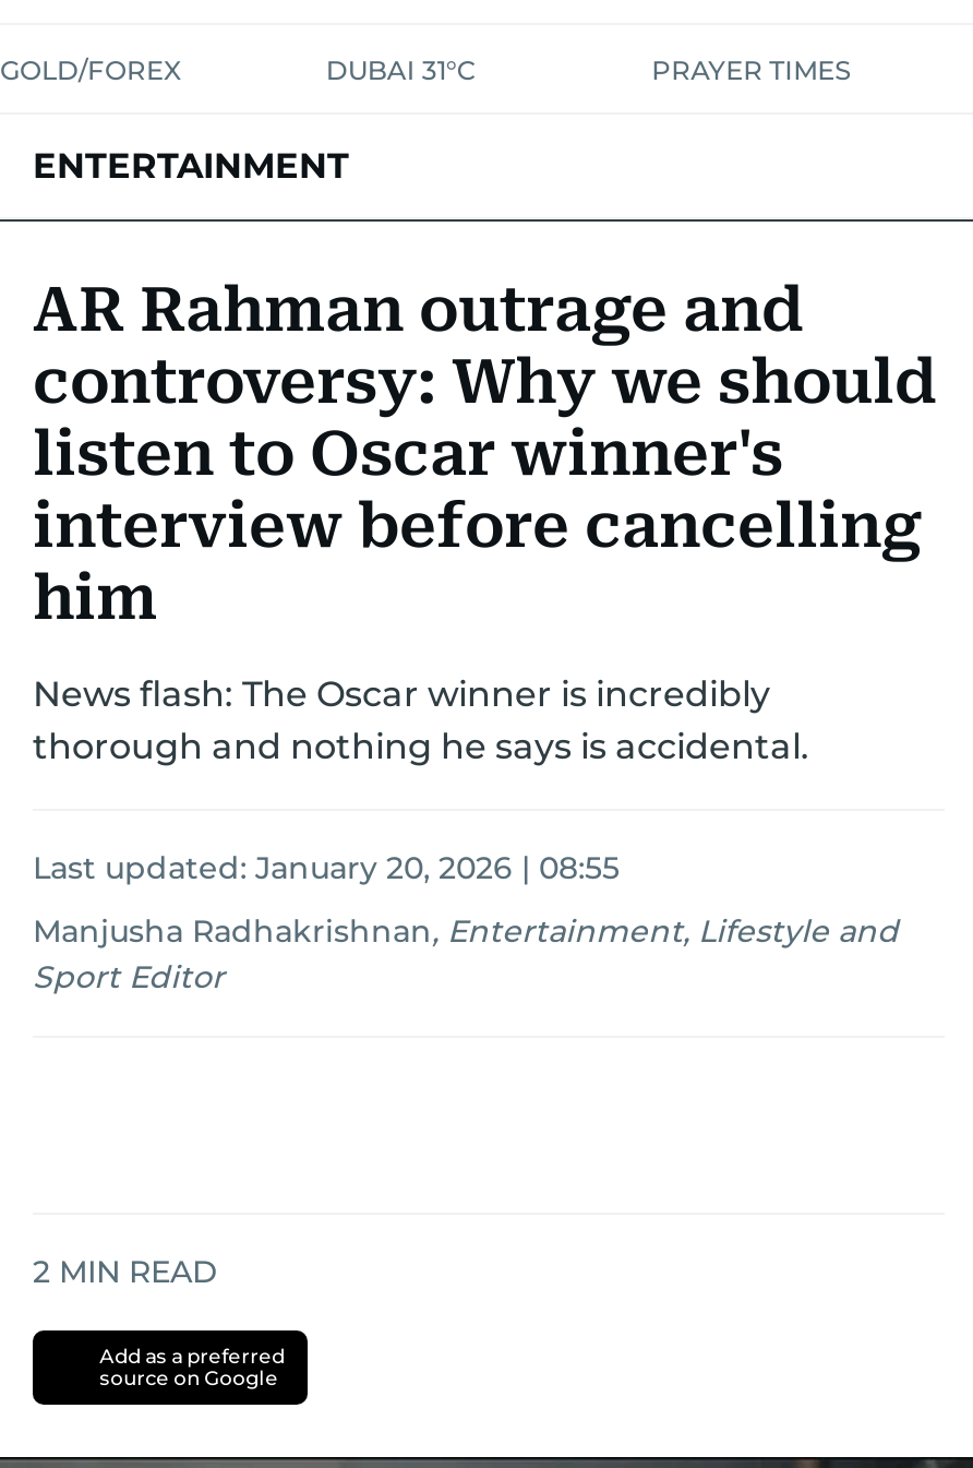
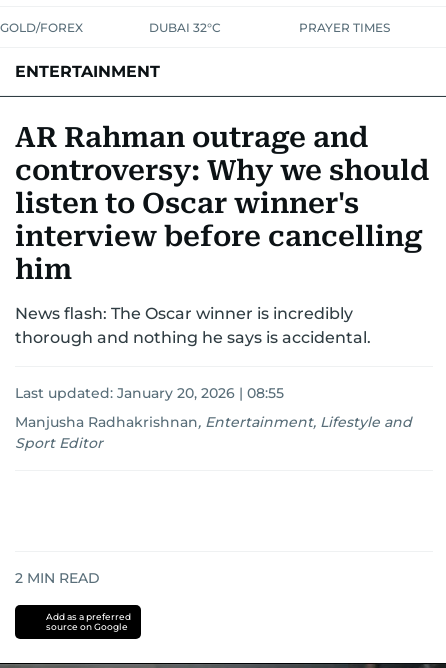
[326,53,476,86] DUBAI 31°C -> [149,20,221,35] DUBAI 32°C

